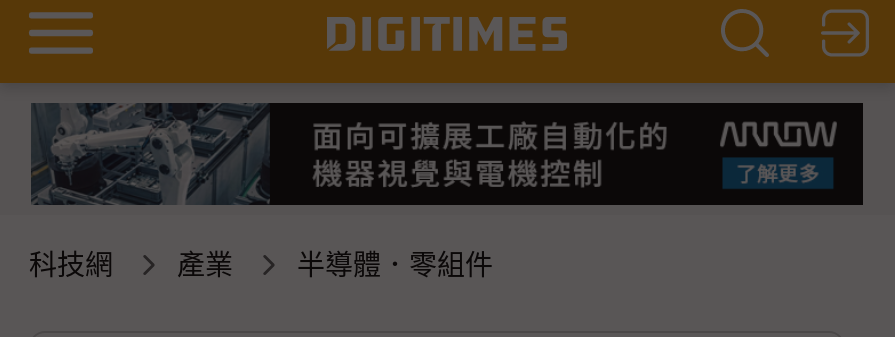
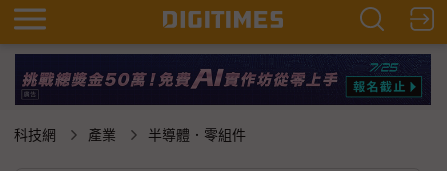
[31,103,863,205] [image] -> [15,53,431,106] [image]

